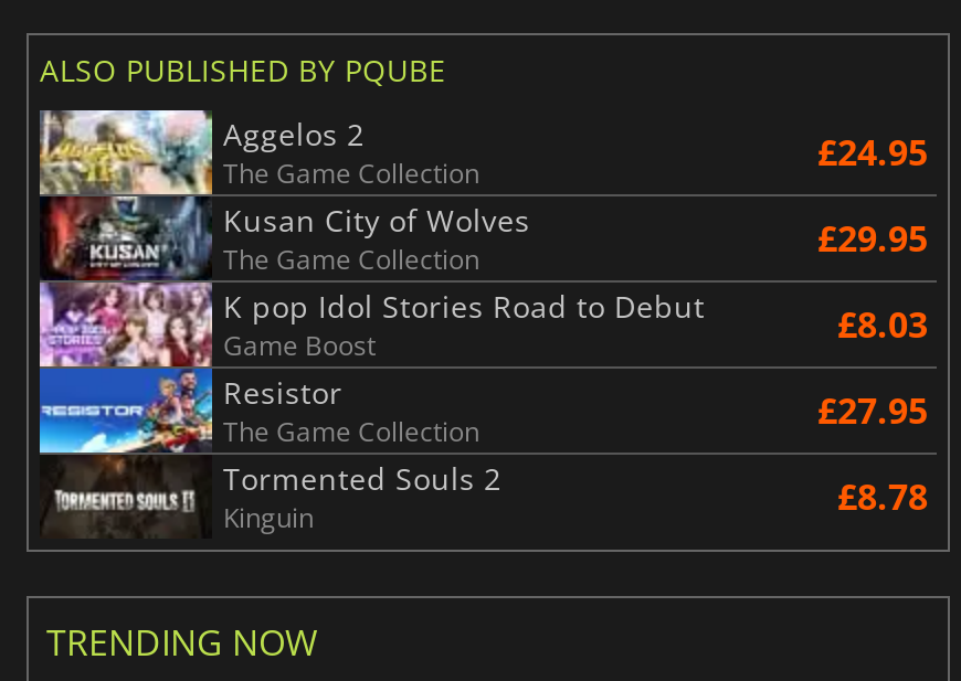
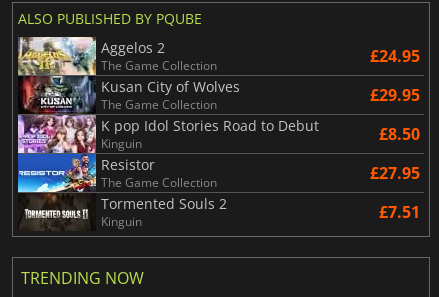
[223,300,928,364] Game Boost | £8.03 -> [101,123,420,152] Kinguin | £8.50
[837,472,928,521] £8.78 -> [379,201,420,223] £7.51

